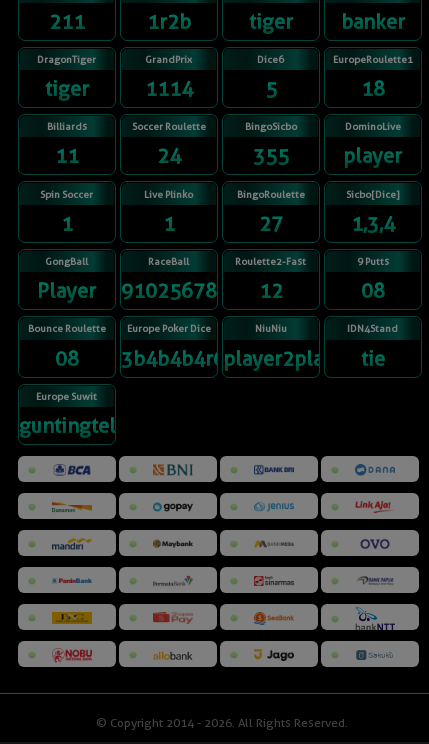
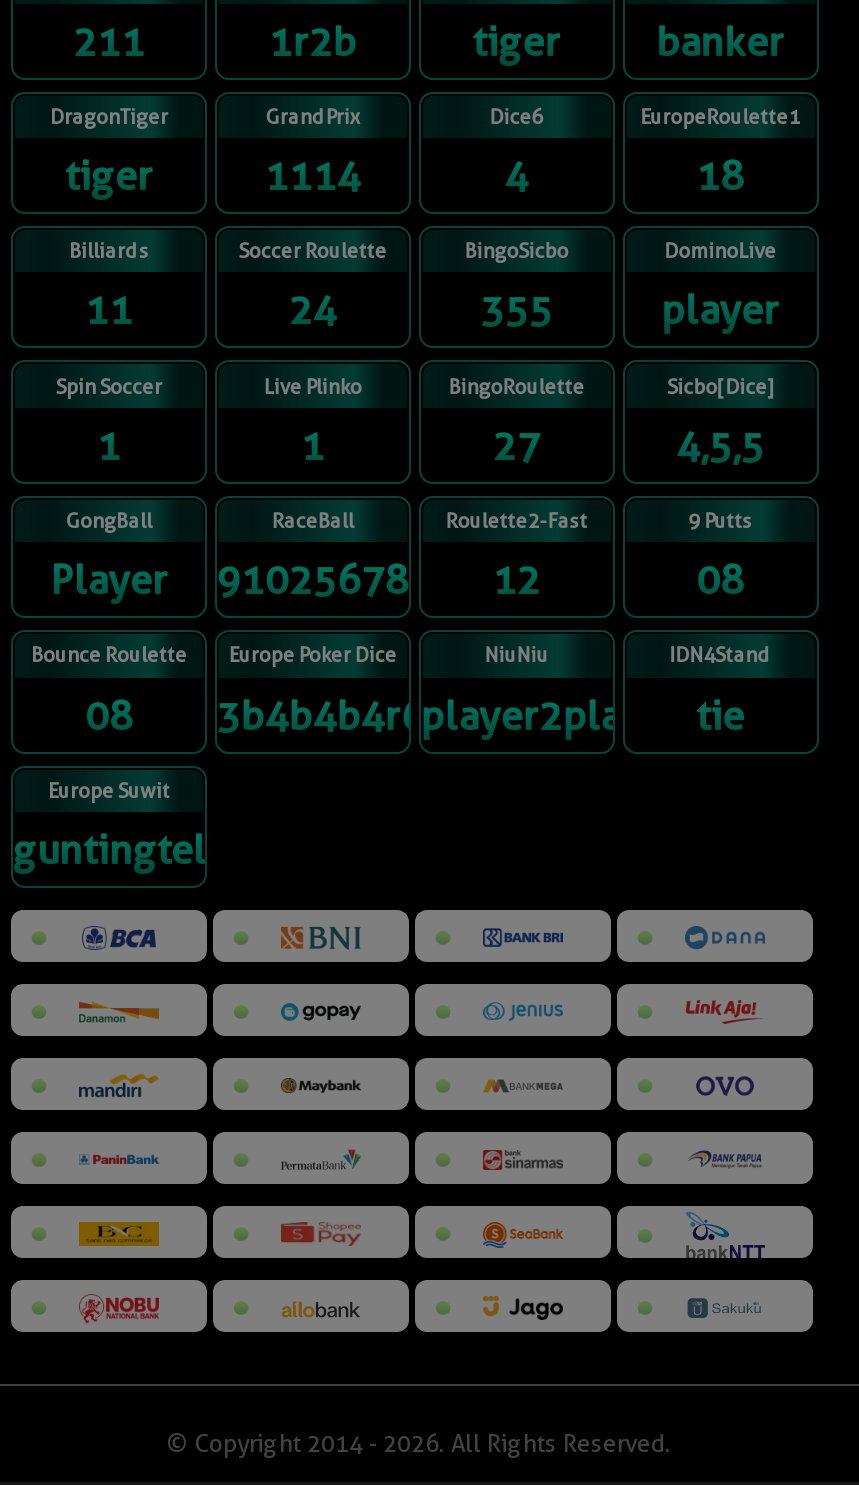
[265,77,277,101] 5 -> [505,152,529,200] 4
[351,212,395,236] 1,3,4 -> [676,422,764,470] 4,5,5

